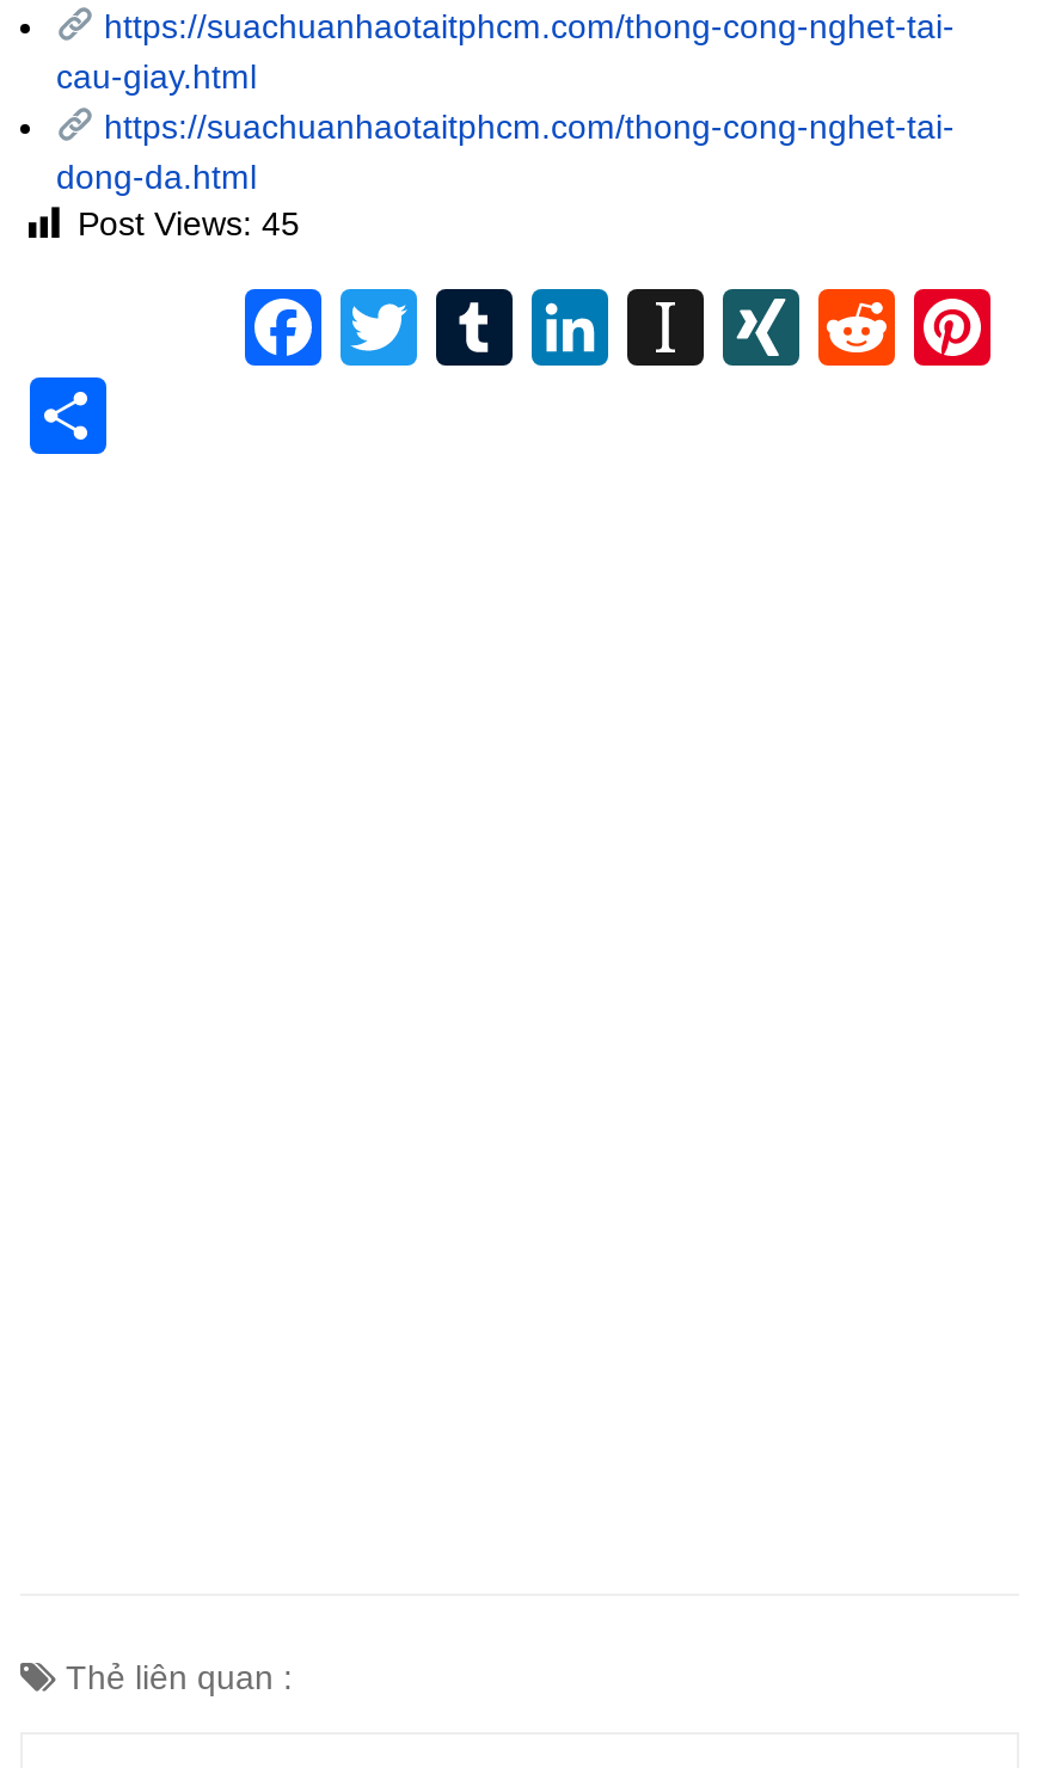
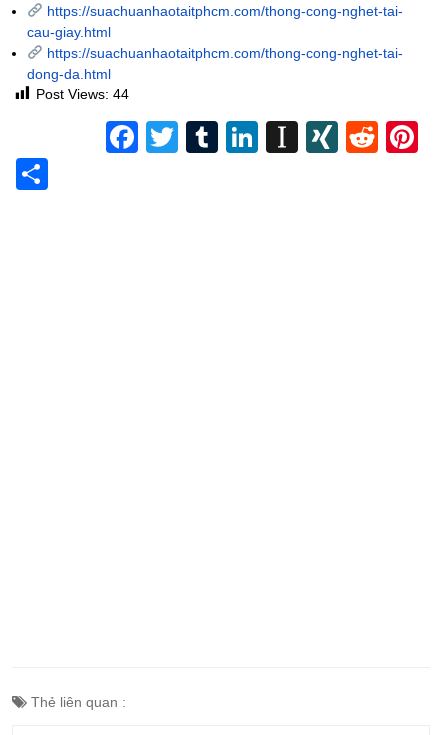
[78,205,300,243] Post Views: 45 -> [36,86,129,102] Post Views: 44

